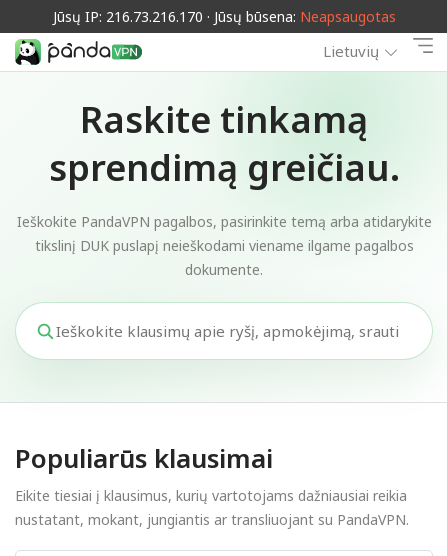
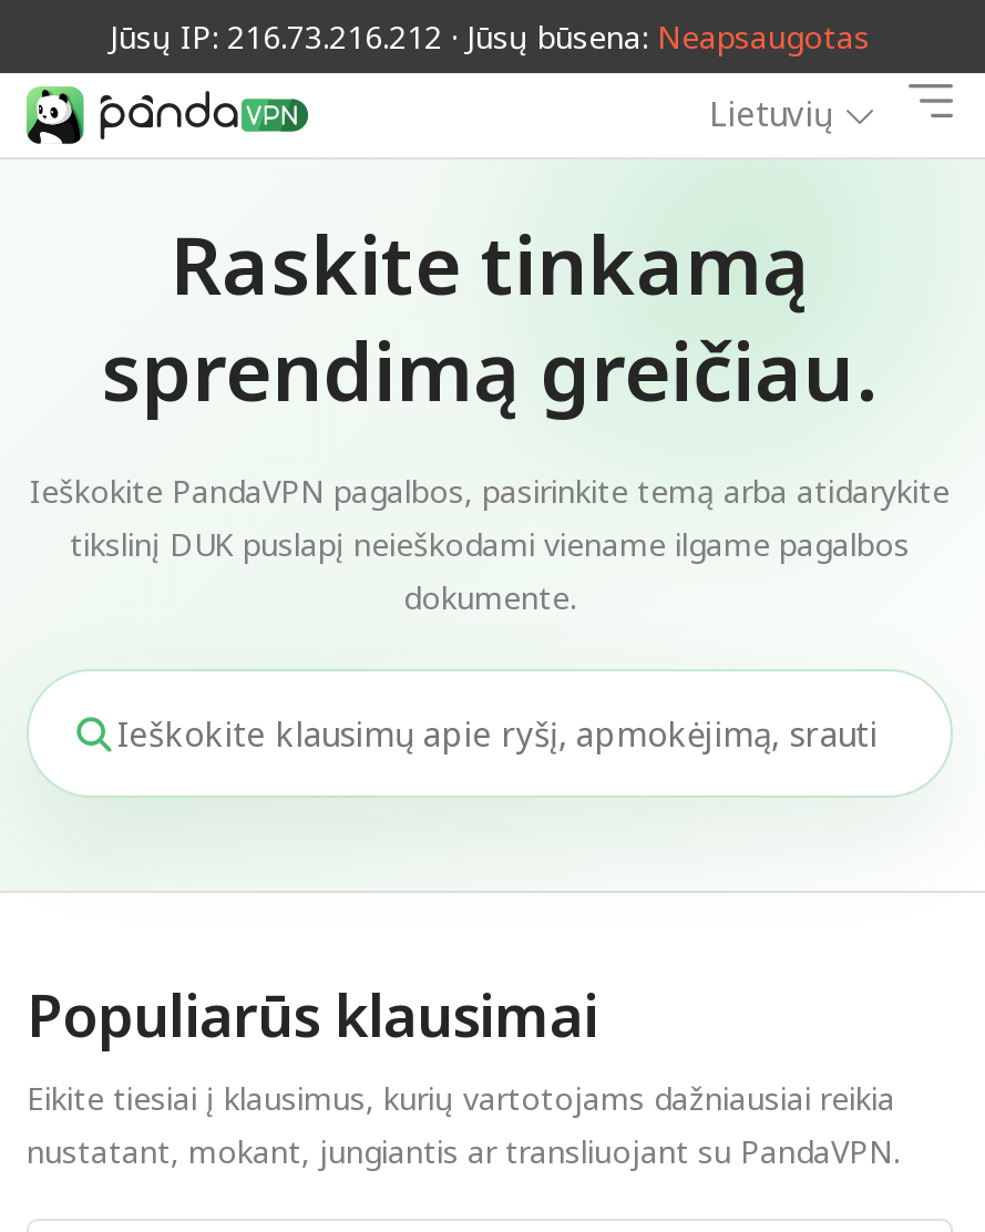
[52,7,395,26] Jūsų IP: 216.73.216.170 · Jūsų būsena: Neapsaugotas -> [110,16,870,58] Jūsų IP: 216.73.216.212 · Jūsų būsena: Neapsaugotas

